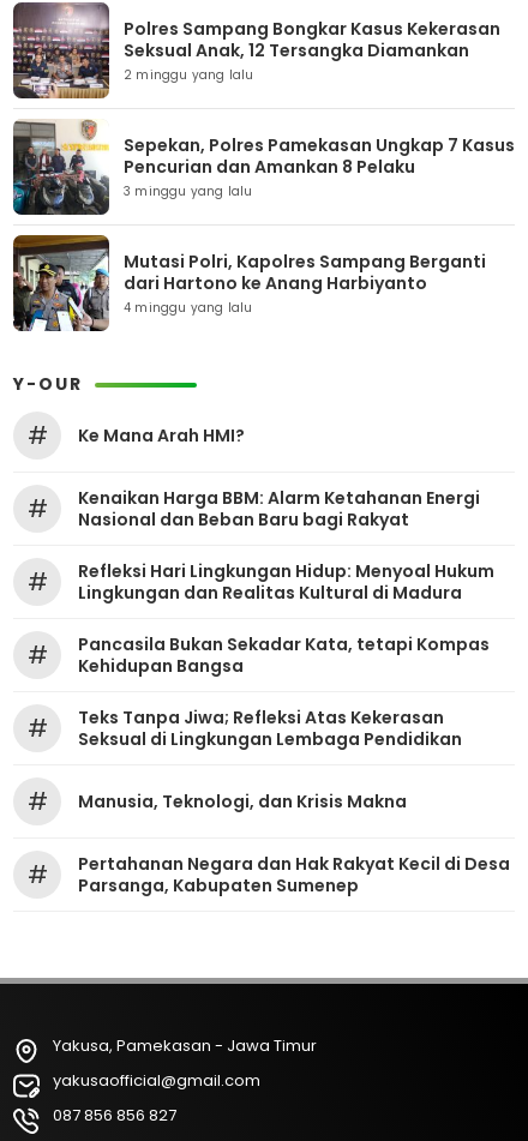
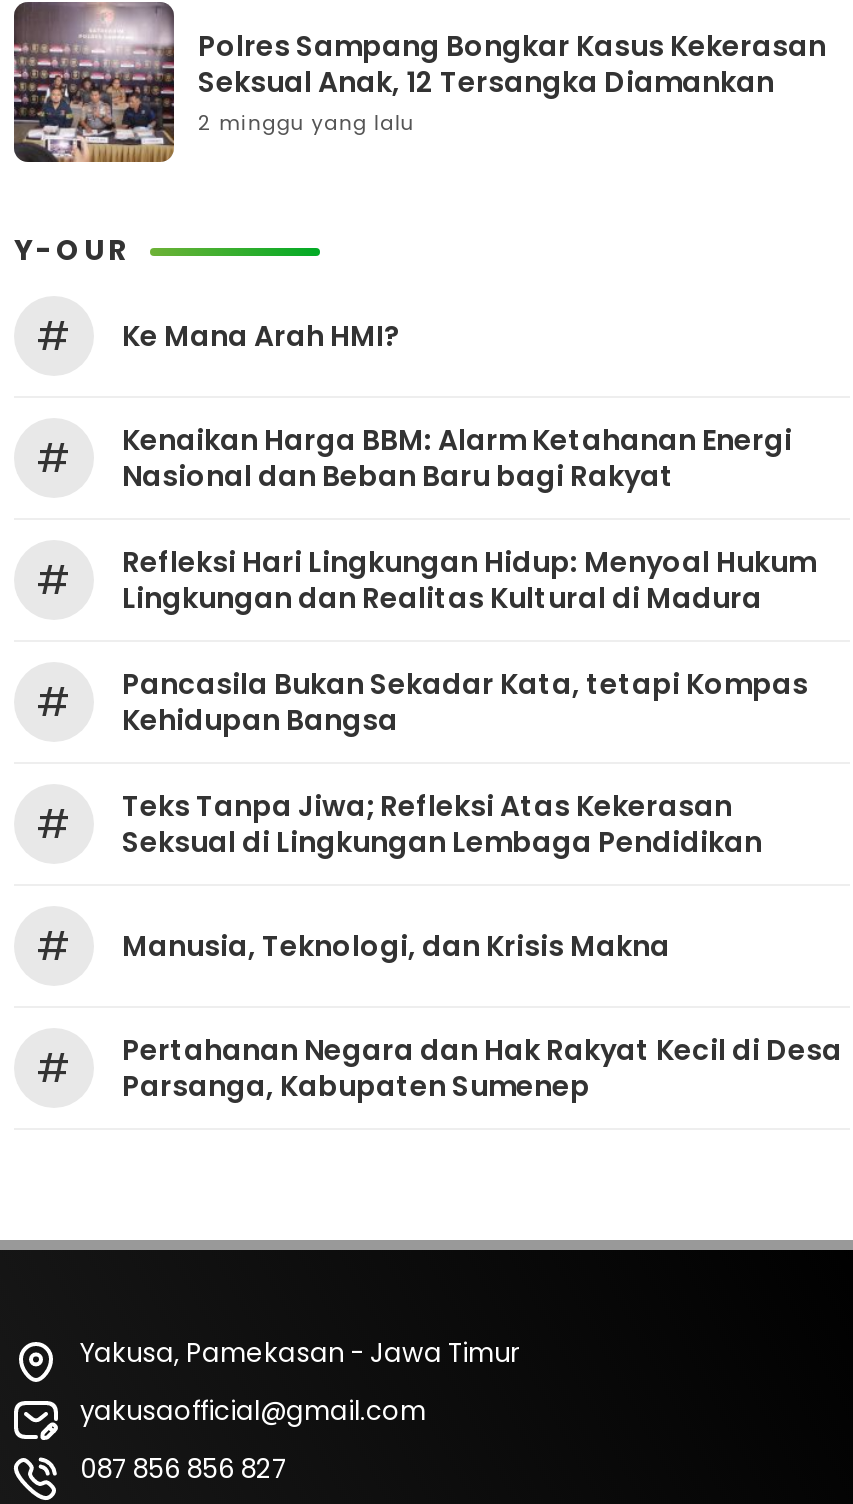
[12,119,515,317] [image] | Sepekan, Polres Pamekasan Ungkap 7 Kasus | Pencurian dan Amankan 8 Pelaku | 3 minggu yang lalu | Mutasi Polri, Kapolres Sampang Berganti | dari Hartono ke Anang Harbiyanto | 4 minggu yang lalu -> none
[13,234,107,332] [image] -> none

